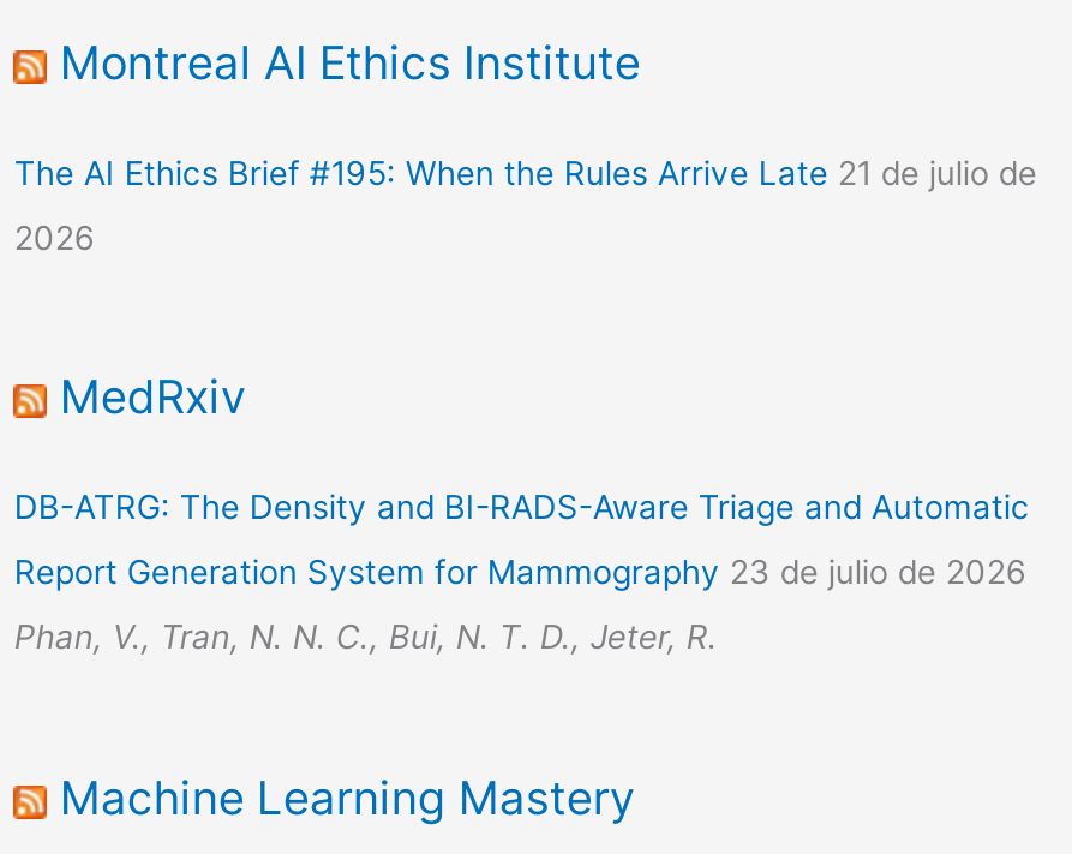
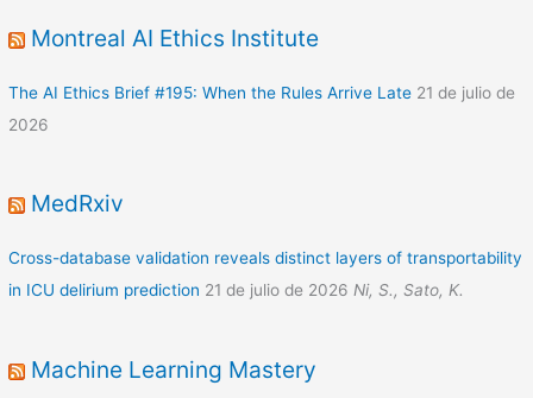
[14,489,1030,657] DB-ATRG: The Density and BI-RADS-Aware Triage and Automatic | Report Generation System for Mammography 23 de julio de 2026 | Phan, V., Tran, N. N. C., Bui, N. T. D., Jeter, R. -> [9,249,523,300] Cross-database validation reveals distinct layers of transportability | in ICU delirium prediction 21 de julio de 2026 Ni, S., Sato, K.

